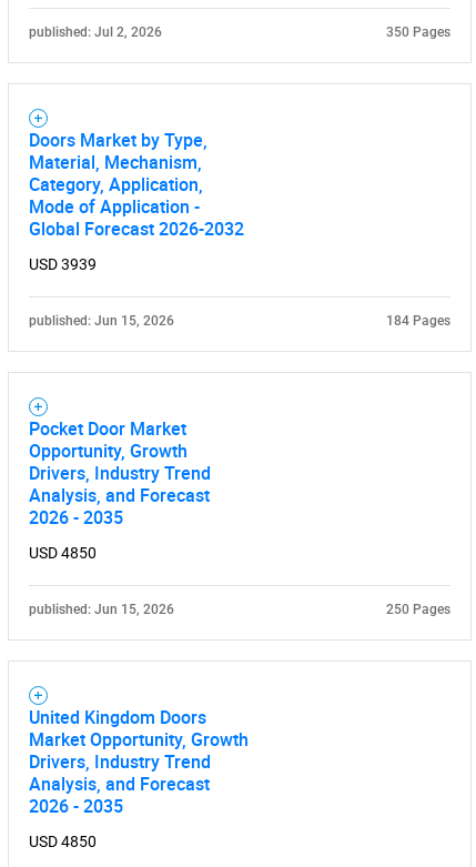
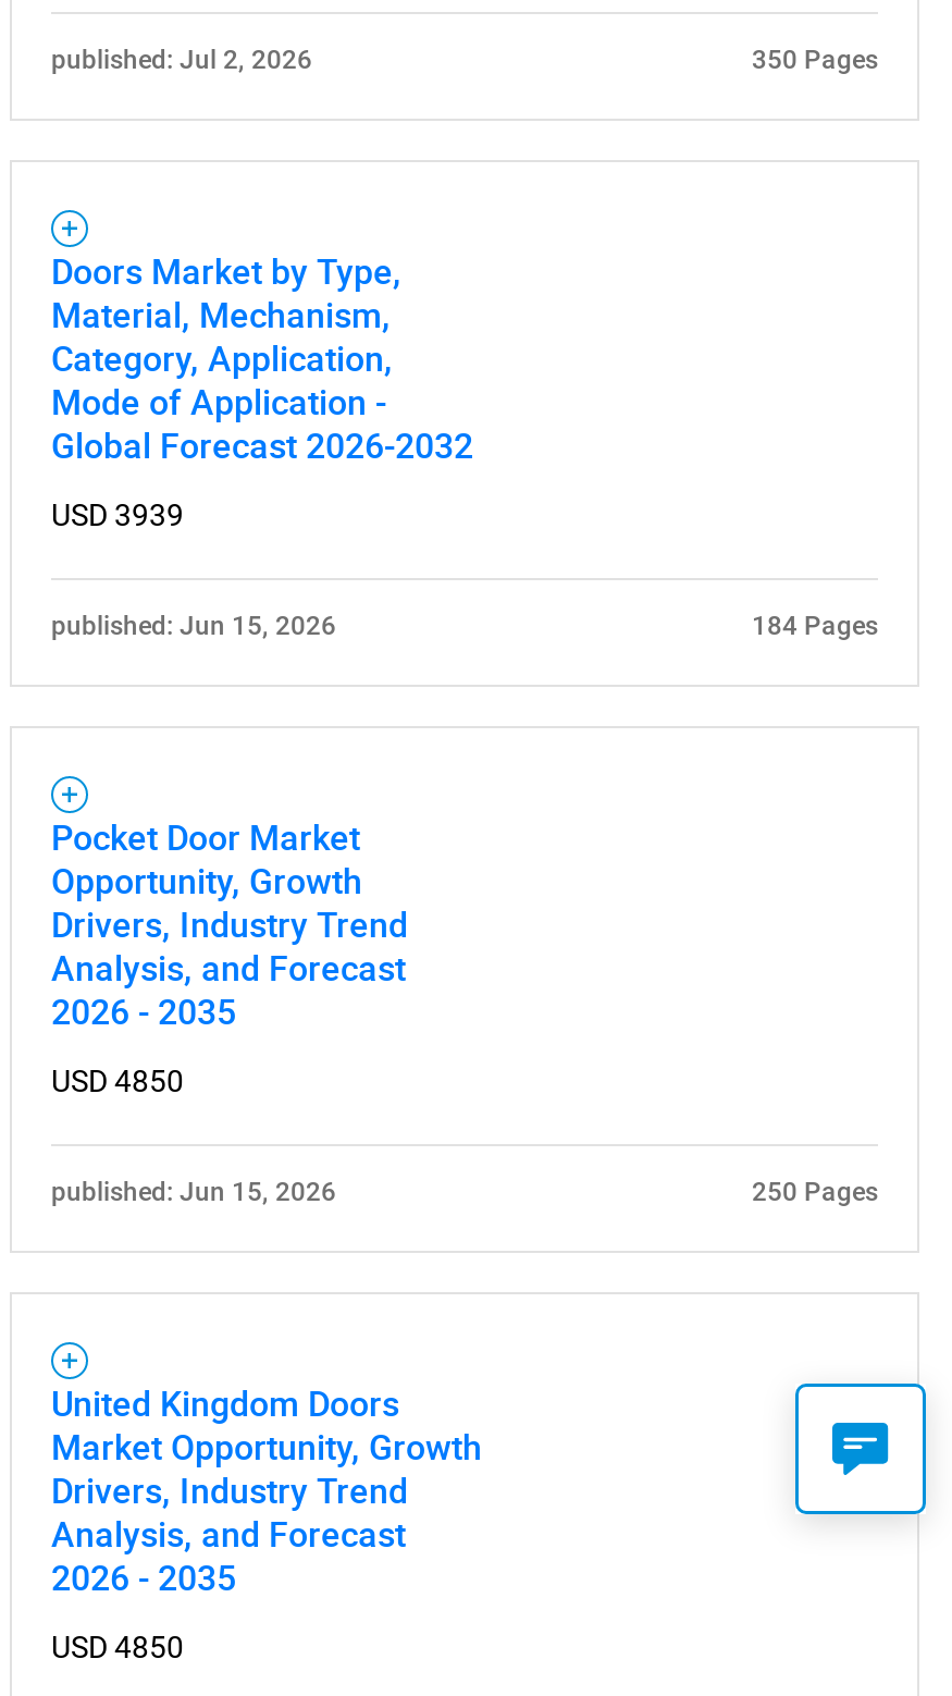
none -> [791,1379,930,1523] [image]

